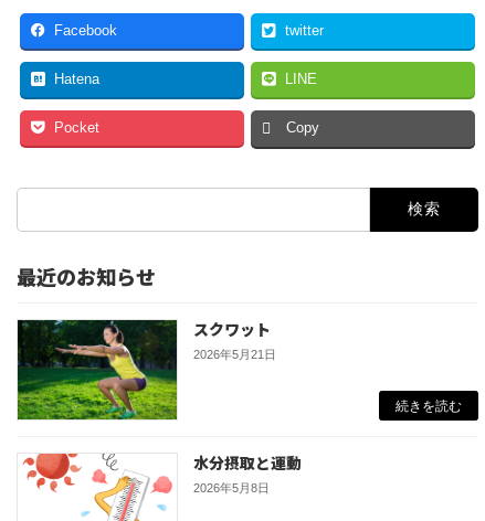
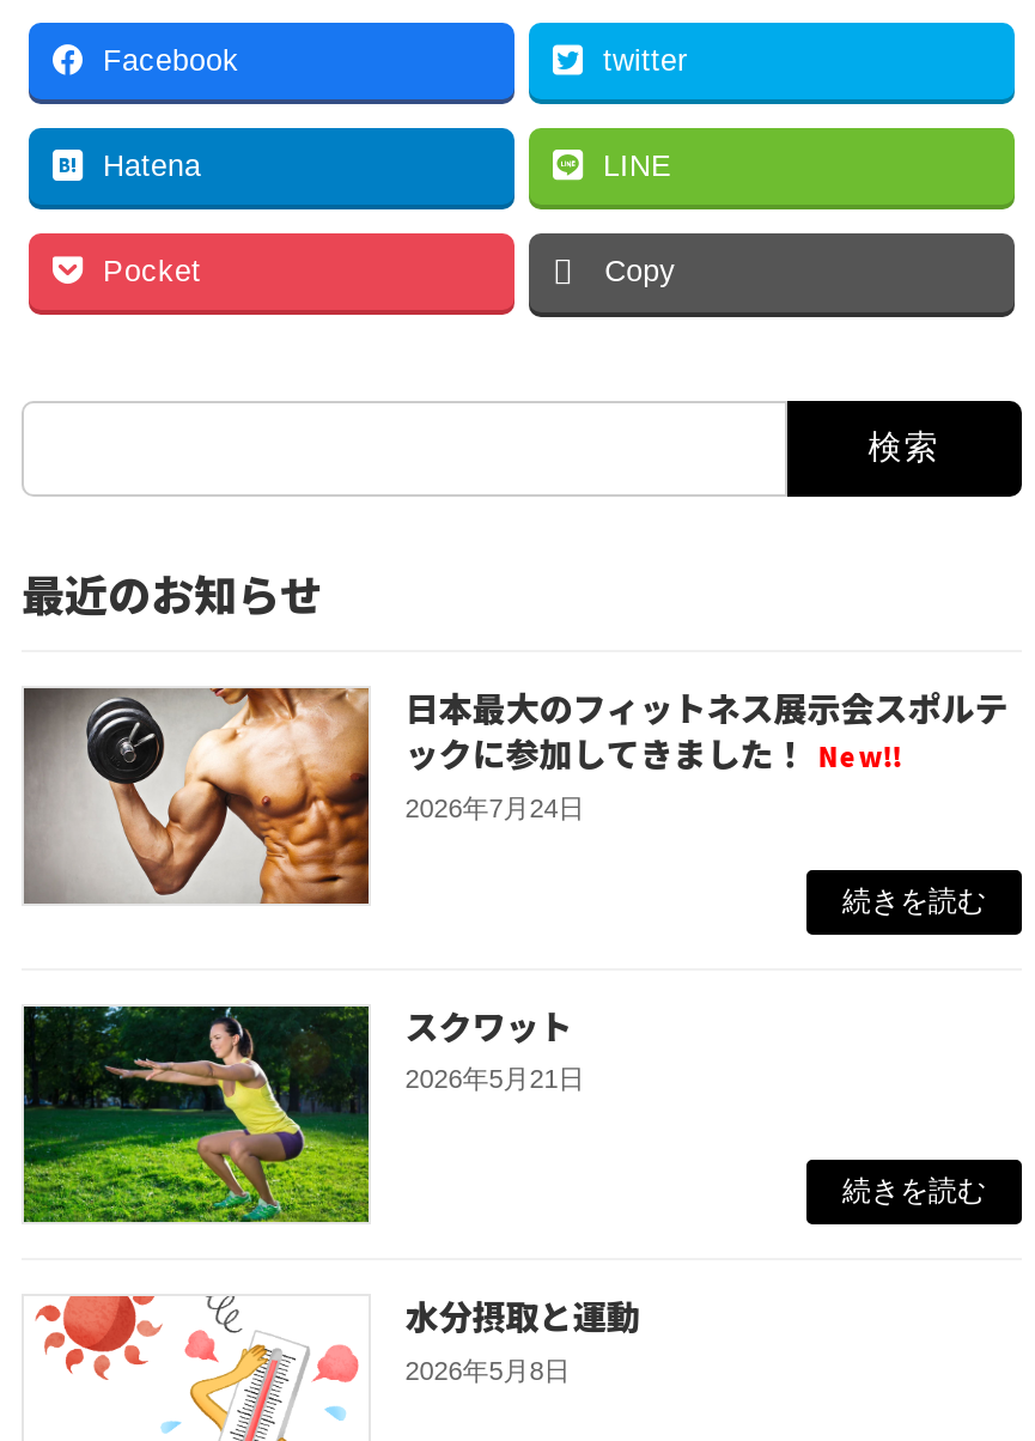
none -> [22,684,1008,918] [image] | 日本最大のフィットネス展示会スポルテ | ックに参加してきました！ New!! | 2026年7月24日 | 続きを読む

